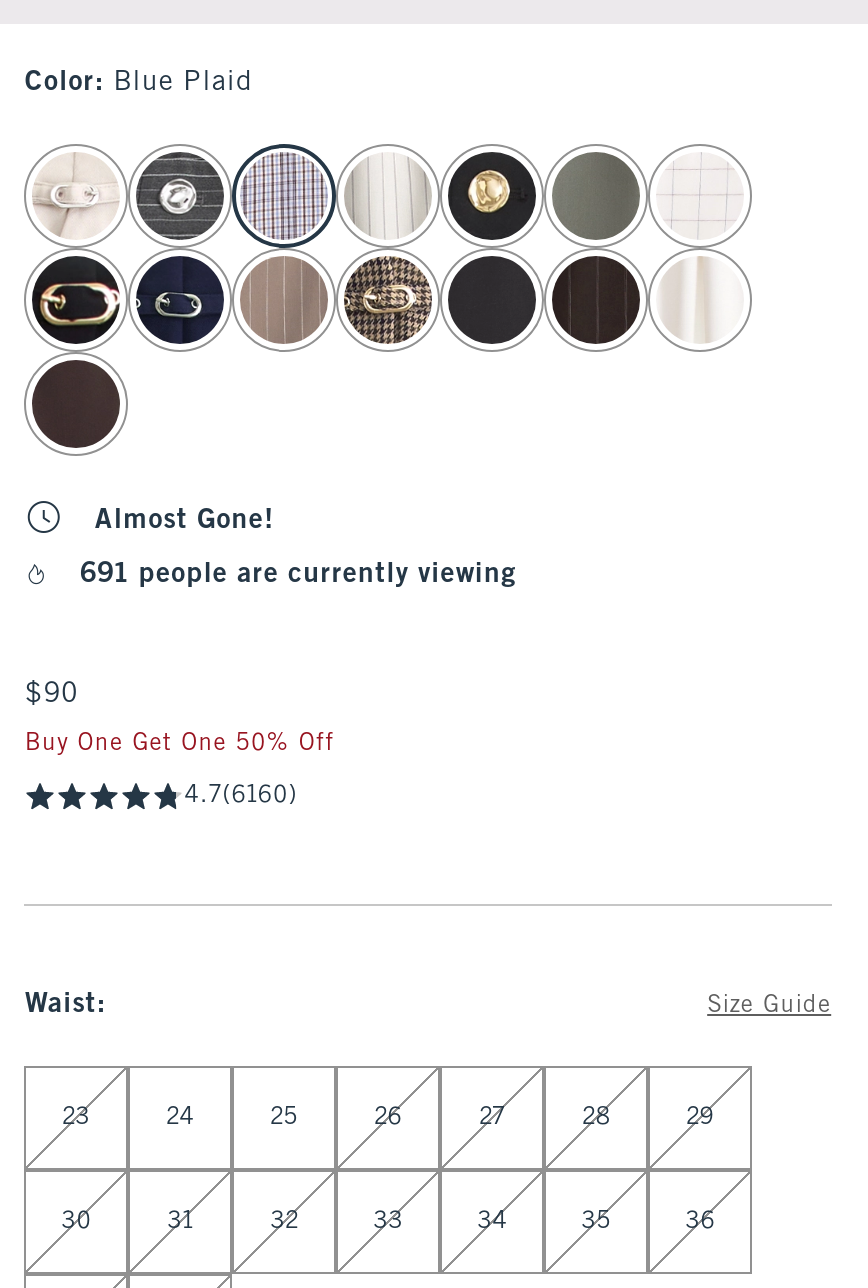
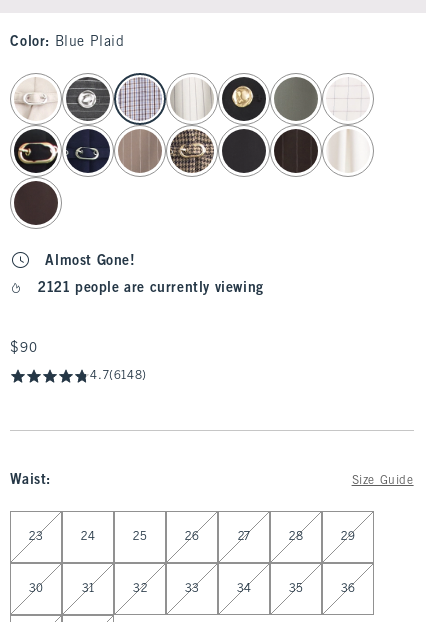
[80,562,516,588] 691 people are currently viewing -> [38,282,264,295] 2121 people are currently viewing
[25,732,334,808] Buy One Get One 50% Off | 4.7(6160) -> [90,370,147,382] 4.7(6148)

